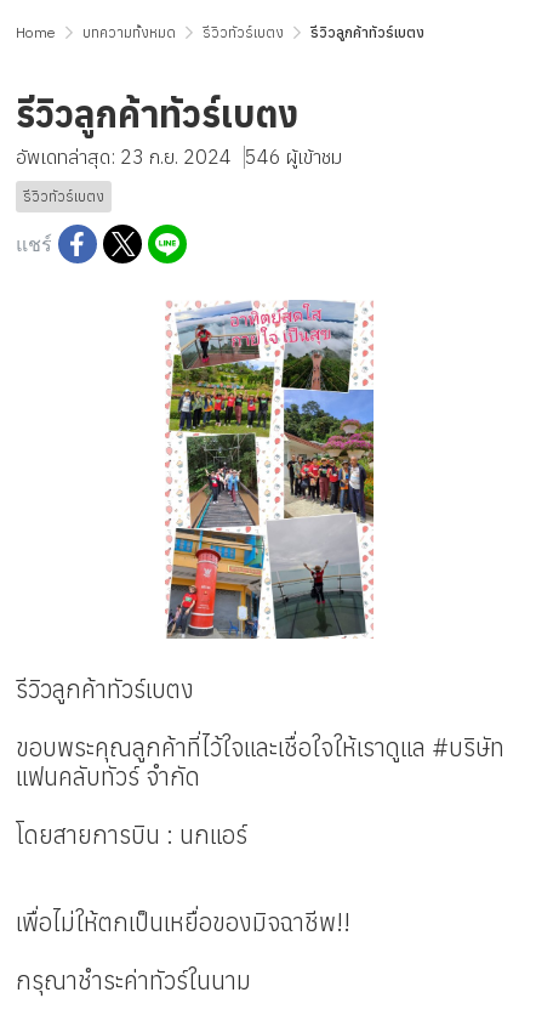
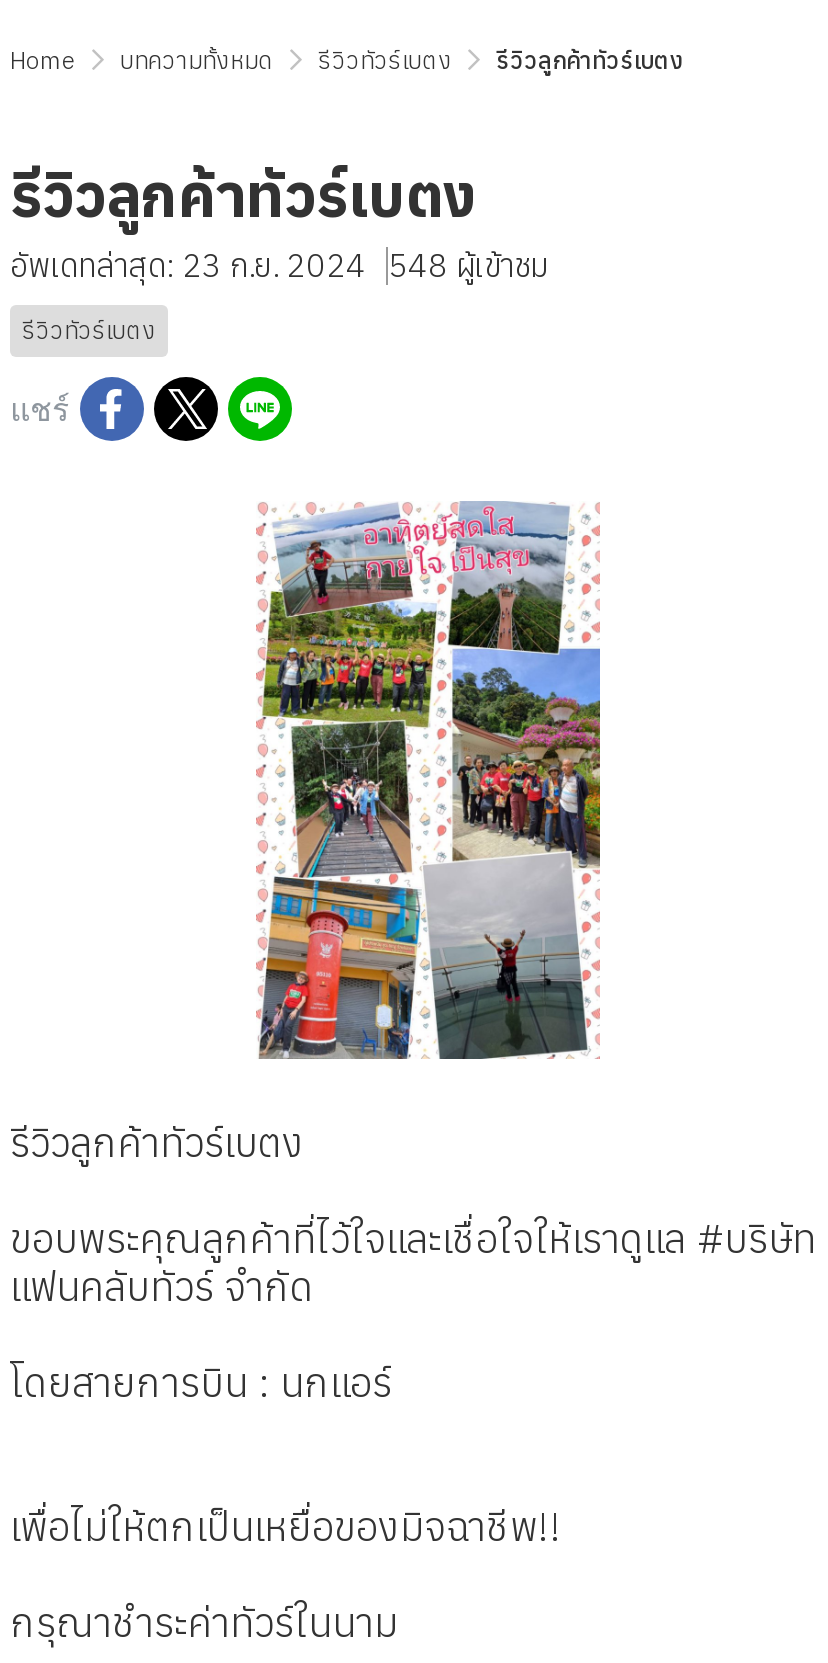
[16,144,342,169] อัพเดทล่าสุด: 23 ก.ย. 2024 546 ผู้เข้าชม -> [10,245,548,285] อัพเดทล่าสุด: 23 ก.ย. 2024 548 ผู้เข้าชม

